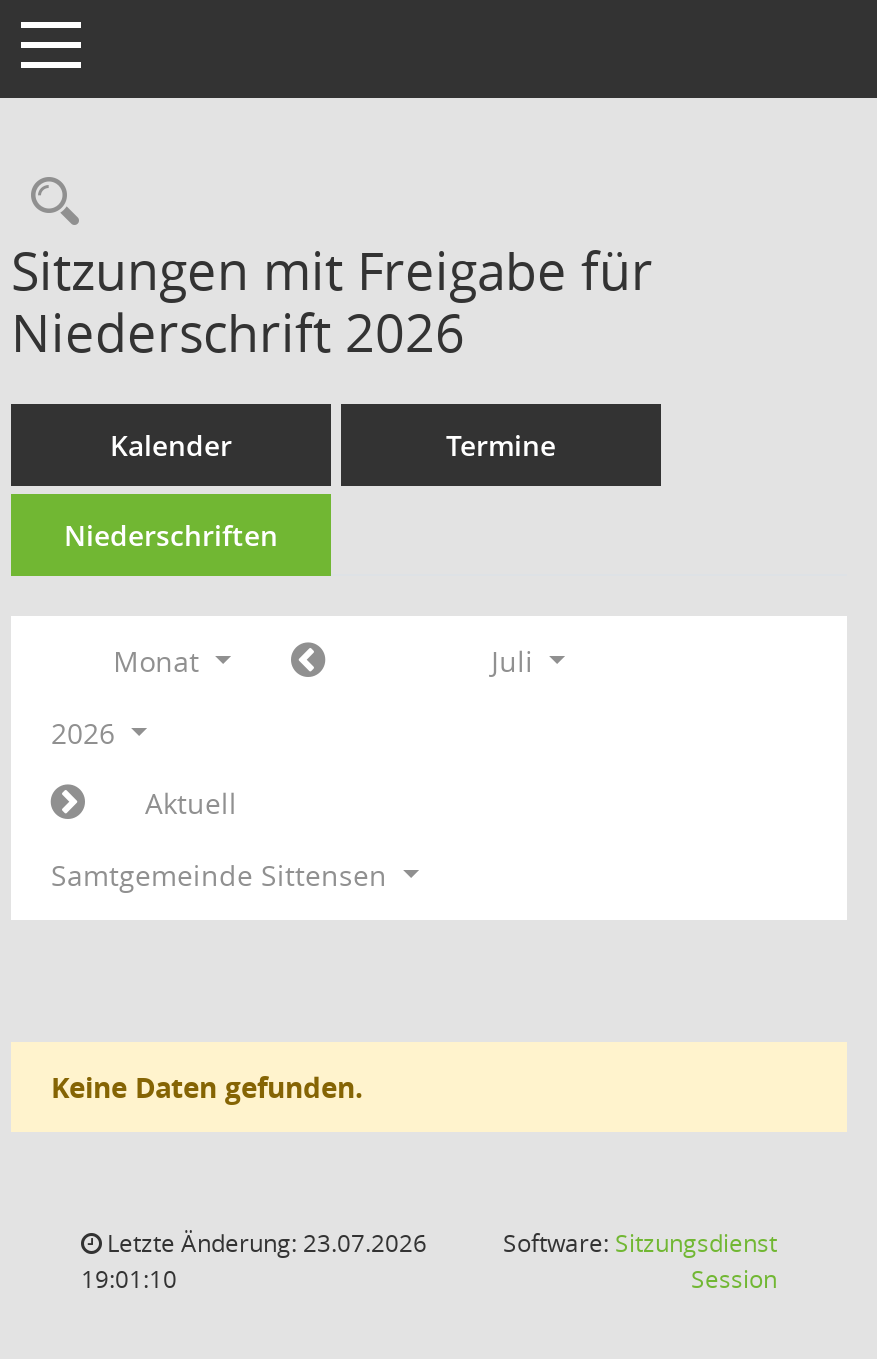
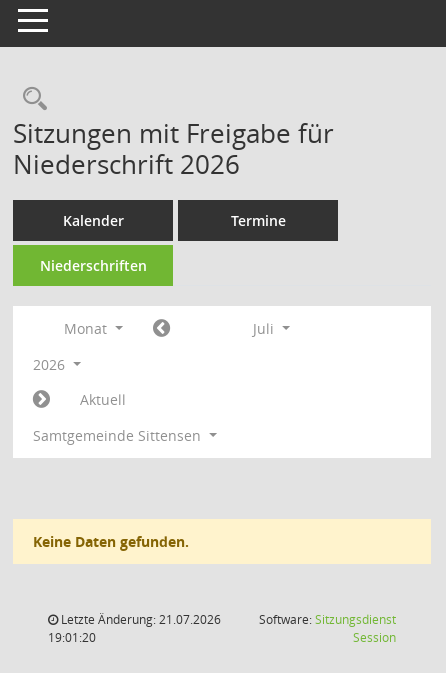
[101,1226,427,1260] Letzte Änderung: 23.07.2026 -> [58,611,221,628] Letzte Änderung: 21.07.2026
[81,1262,177,1296] 19:01:10 -> [48,629,96,646] 19:01:20

